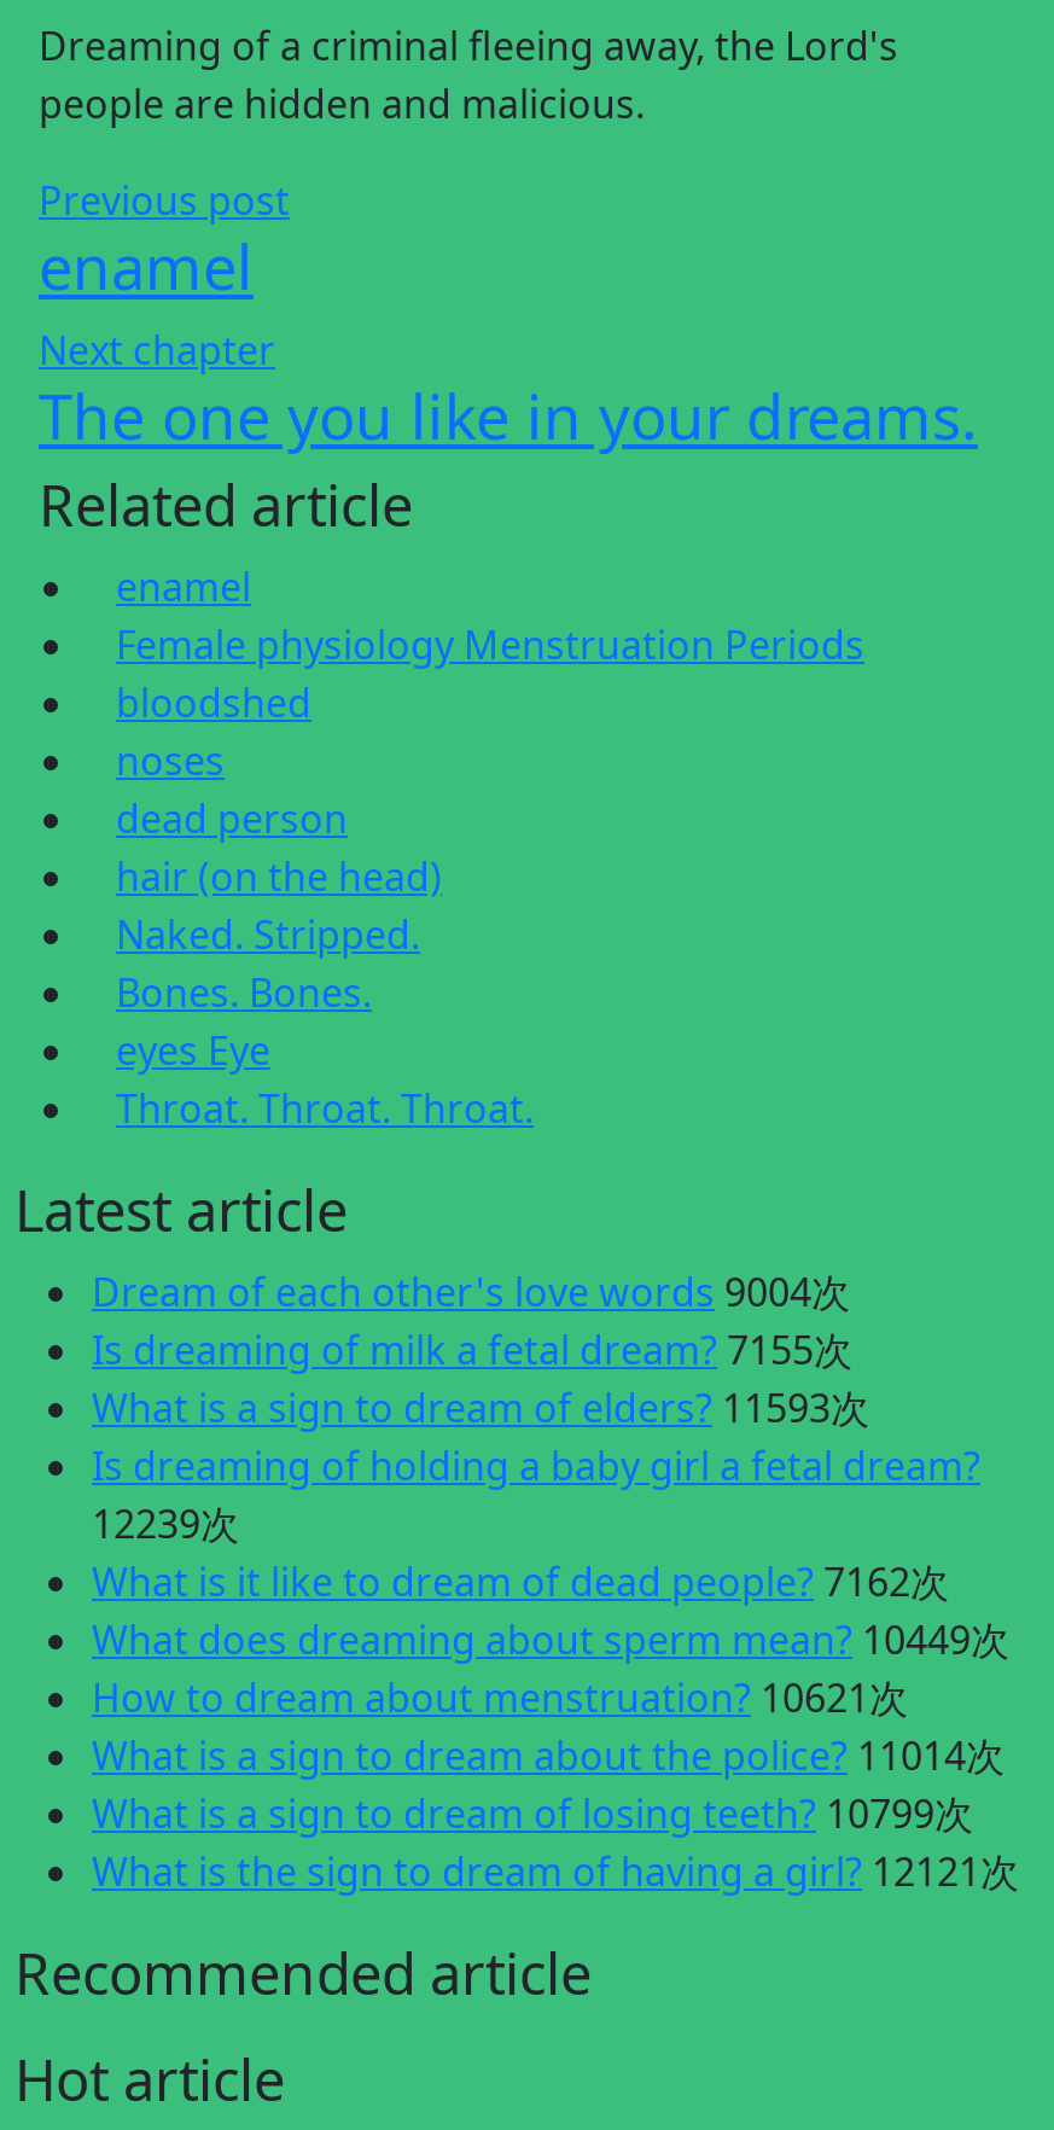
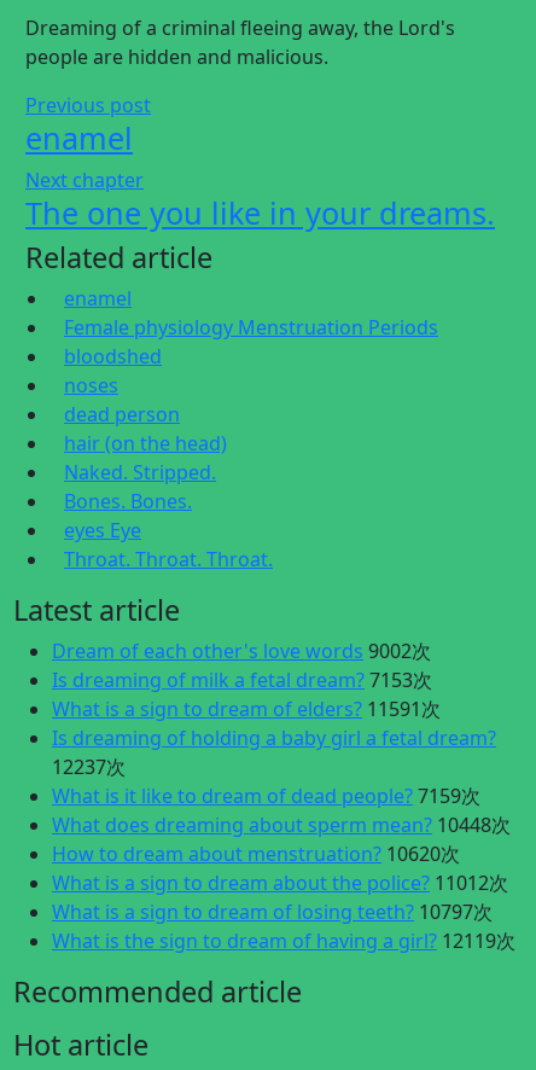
[92,1265,850,1319] Dream of each other's love words 9004次 -> [52,638,431,664] Dream of each other's love words 9002次
[92,1323,852,1377] Is dreaming of milk a fetal dream? 7155次 -> [52,667,432,693] Is dreaming of milk a fetal dream? 7153次
[92,1381,869,1434] What is a sign to dream of elders? 11593次 -> [52,696,441,722] What is a sign to dream of elders? 11591次
[92,1497,239,1550] 12239次 -> [52,754,126,780] 12237次
[92,1555,949,1608] What is it like to dream of dead people? 7162次 -> [52,783,480,809] What is it like to dream of dead people? 7159次
[92,1613,1009,1666] What does dreaming about sperm mean? 10449次 -> [52,812,511,838] What does dreaming about sperm mean? 10448次
[92,1671,908,1724] How to dream about menstruation? 10621次 -> [52,841,460,867] How to dream about menstruation? 10620次
[92,1729,1004,1782] What is a sign to dream about the police? 11014次 -> [52,870,508,896] What is a sign to dream about the police? 11012次
[92,1787,973,1840] What is a sign to dream of losing teeth? 10799次 -> [52,899,493,925] What is a sign to dream of losing teeth? 10797次
[92,1845,1019,1898] What is the sign to dream of having a girl? 12121次 -> [52,927,515,954] What is the sign to dream of having a girl? 12119次

